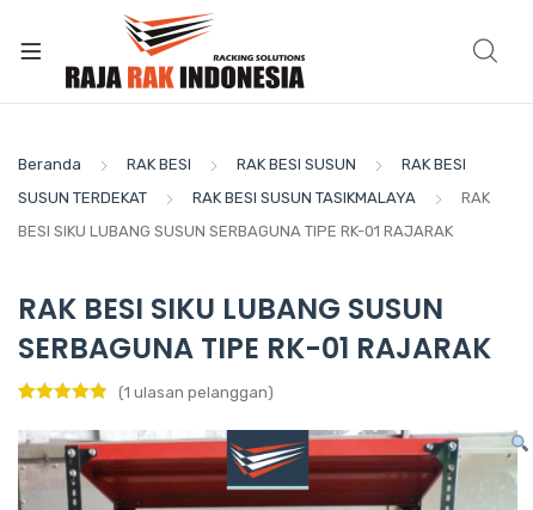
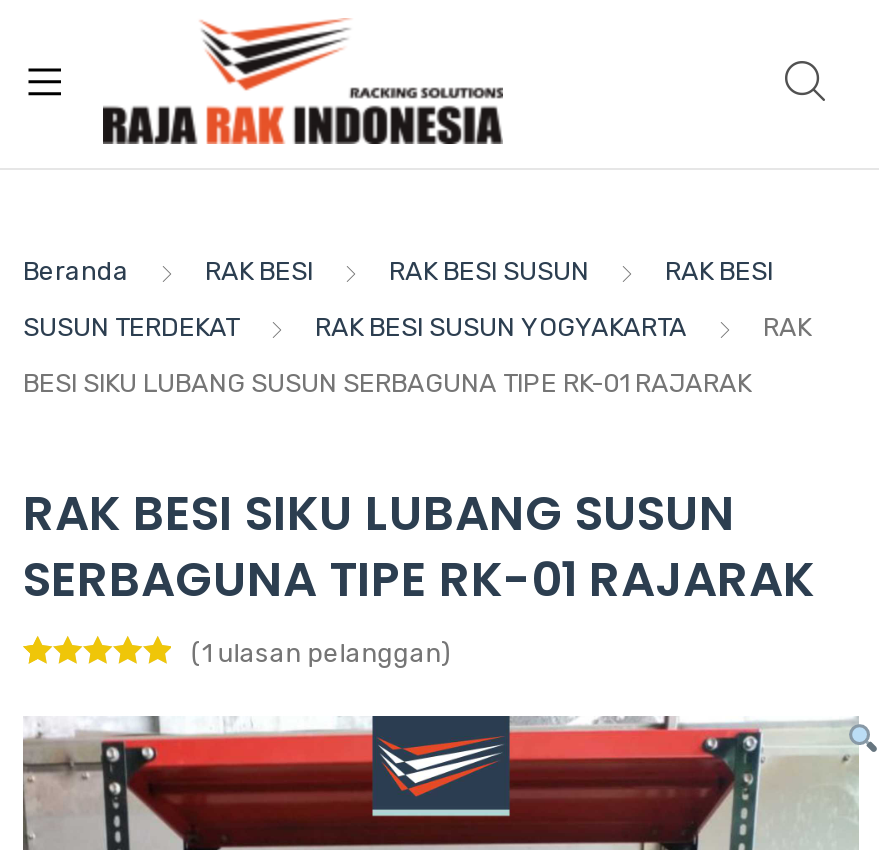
[192,189,416,207] RAK BESI SUSUN TASIKMALAYA -> [315,312,687,342] RAK BESI SUSUN YOGYAKARTA

